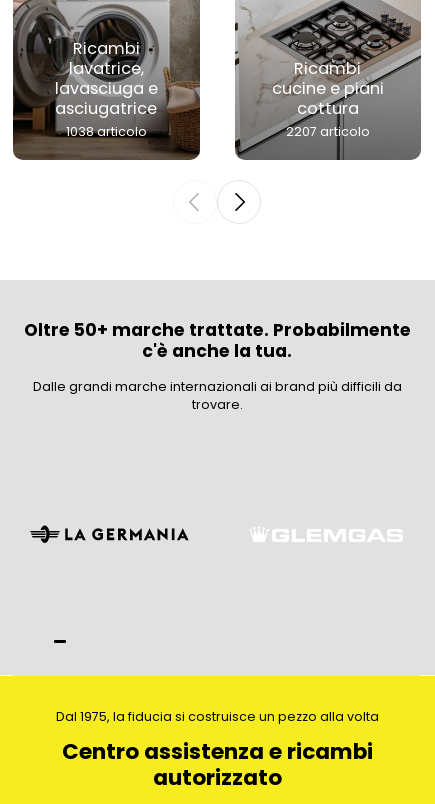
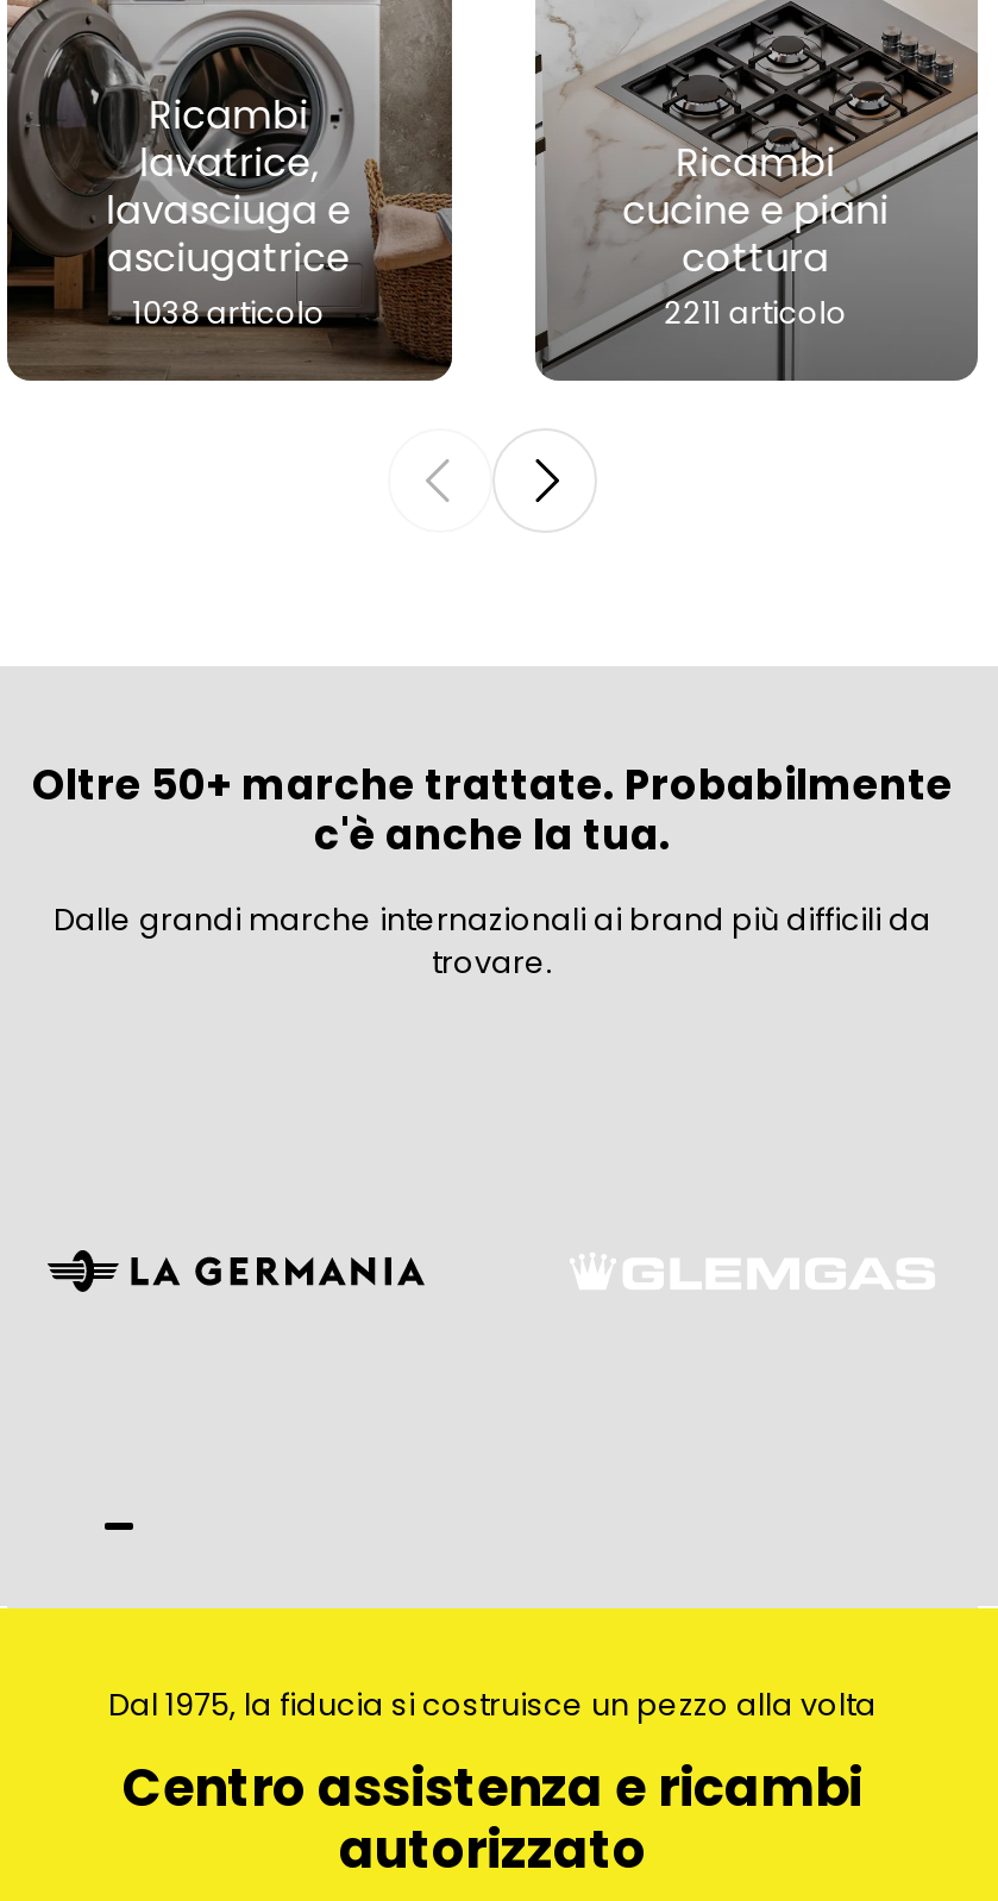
[286,123,370,140] 2207 articolo -> [664,292,847,333] 2211 articolo

